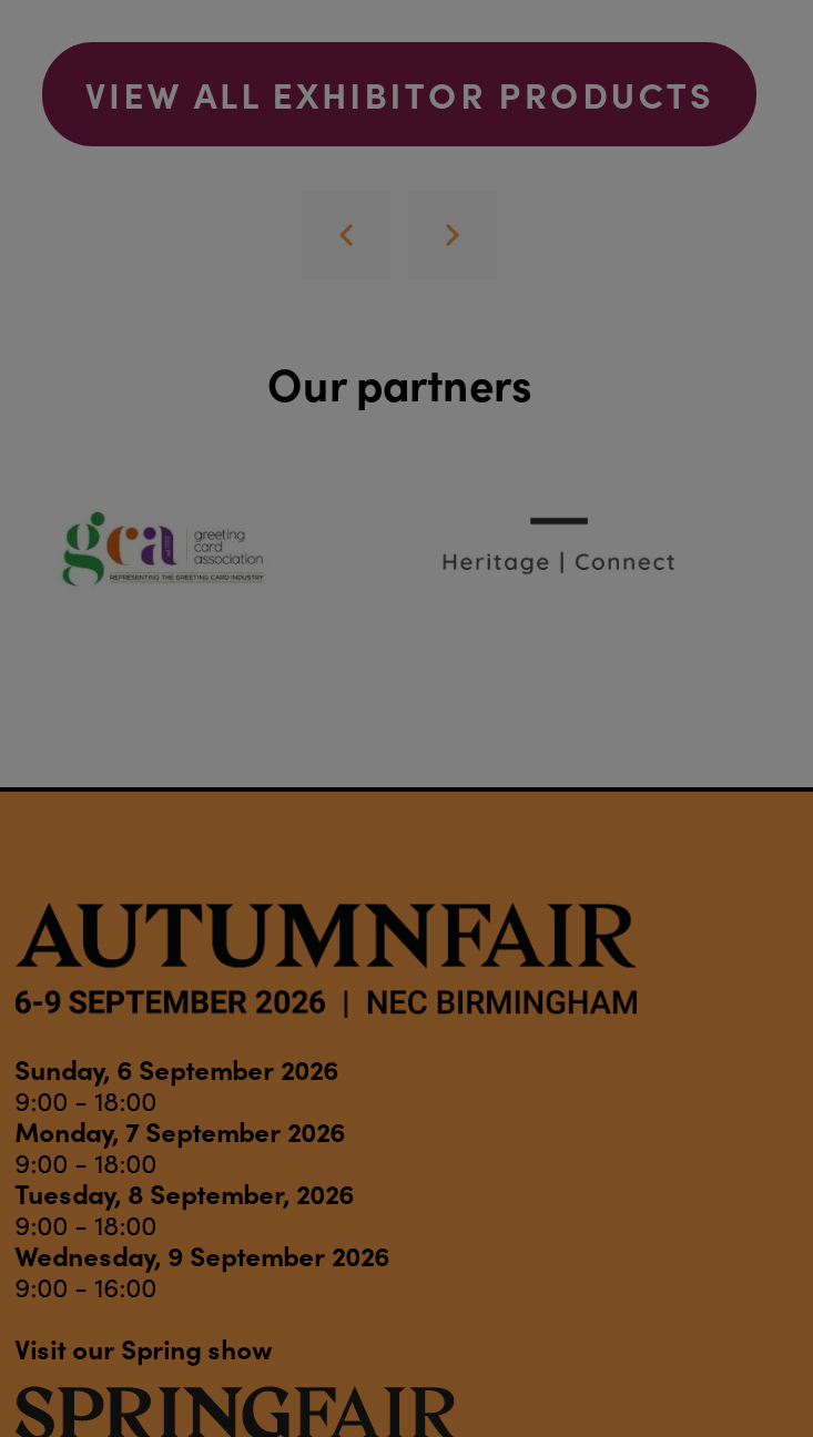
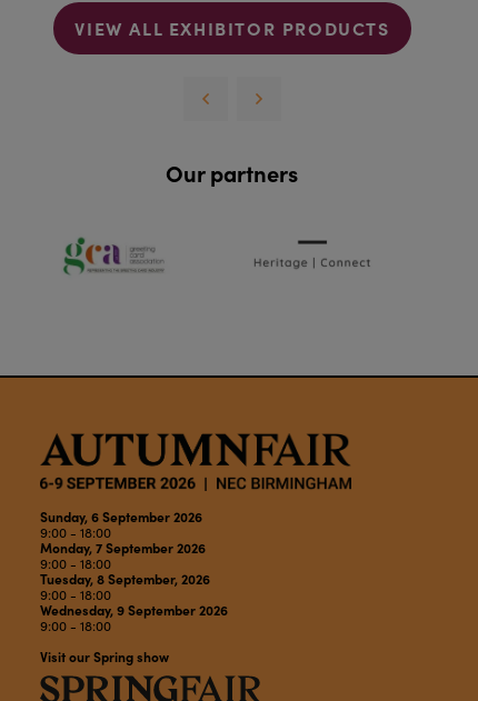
[15,1268,157,1304] 9:00 - 16:00 -> [40,616,111,634] 9:00 - 18:00

